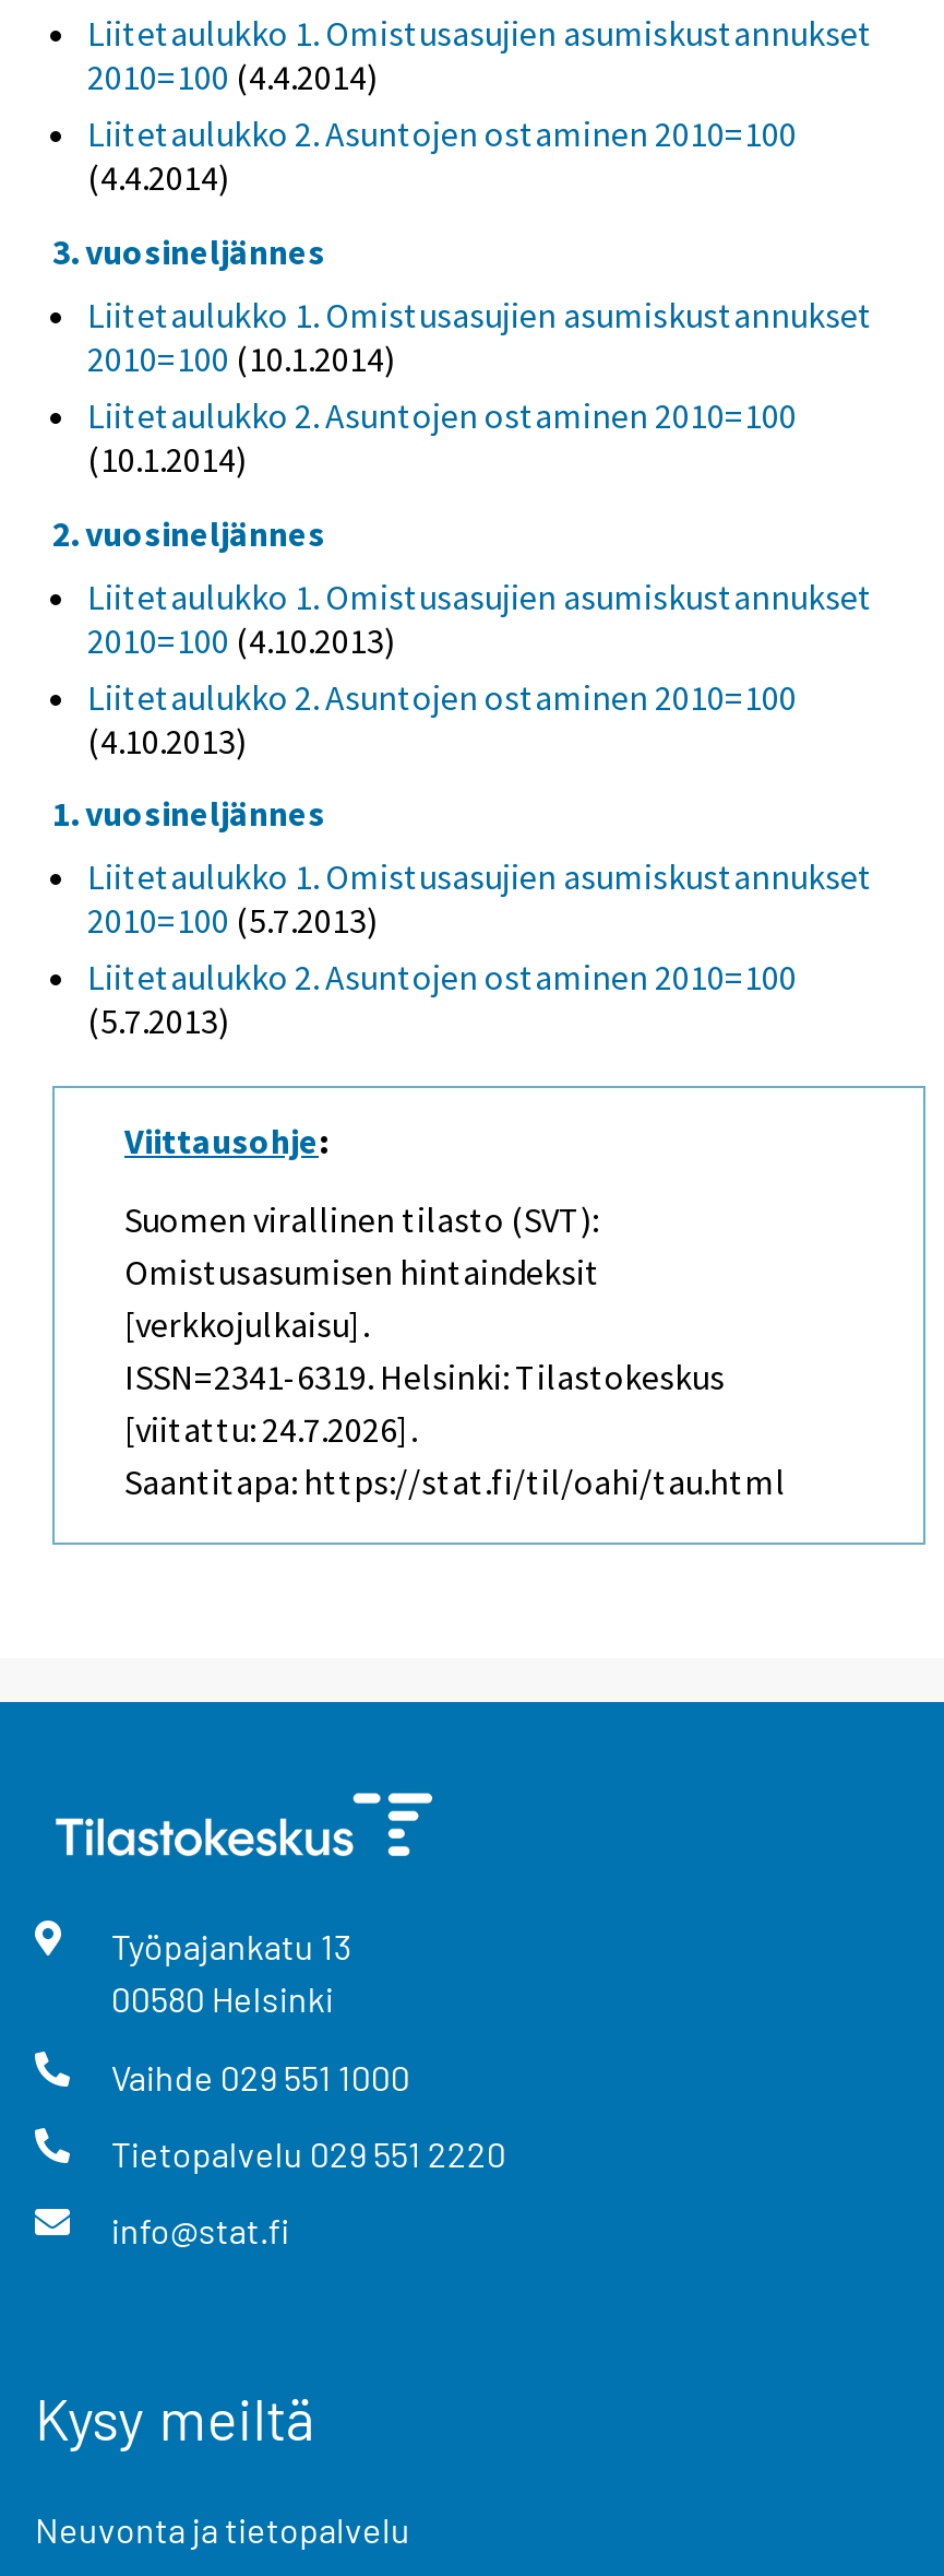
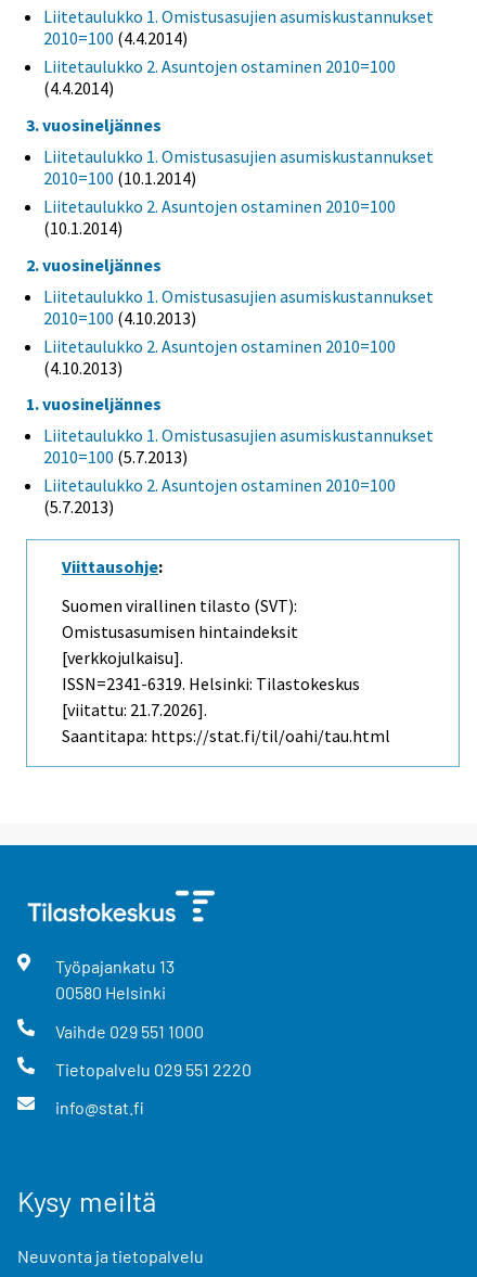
[124,1408,417,1452] [viitattu: 24.7.2026]. -> [62,699,207,721] [viitattu: 21.7.2026].

